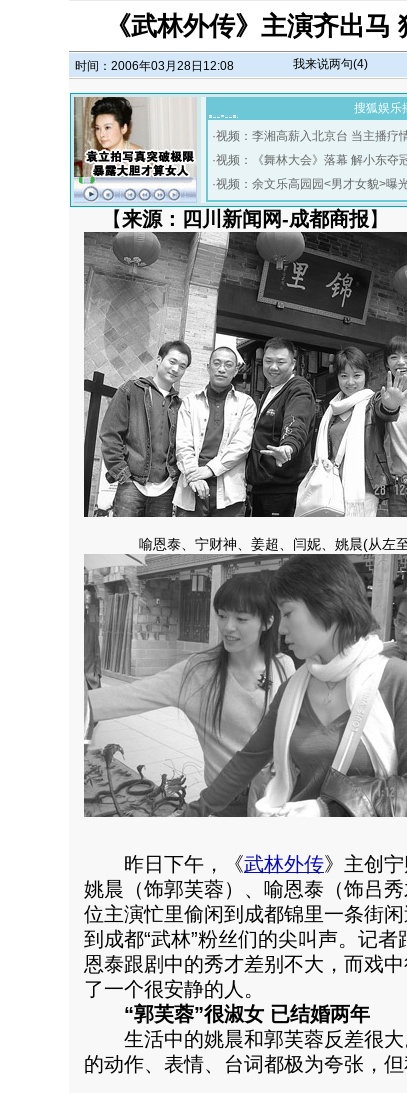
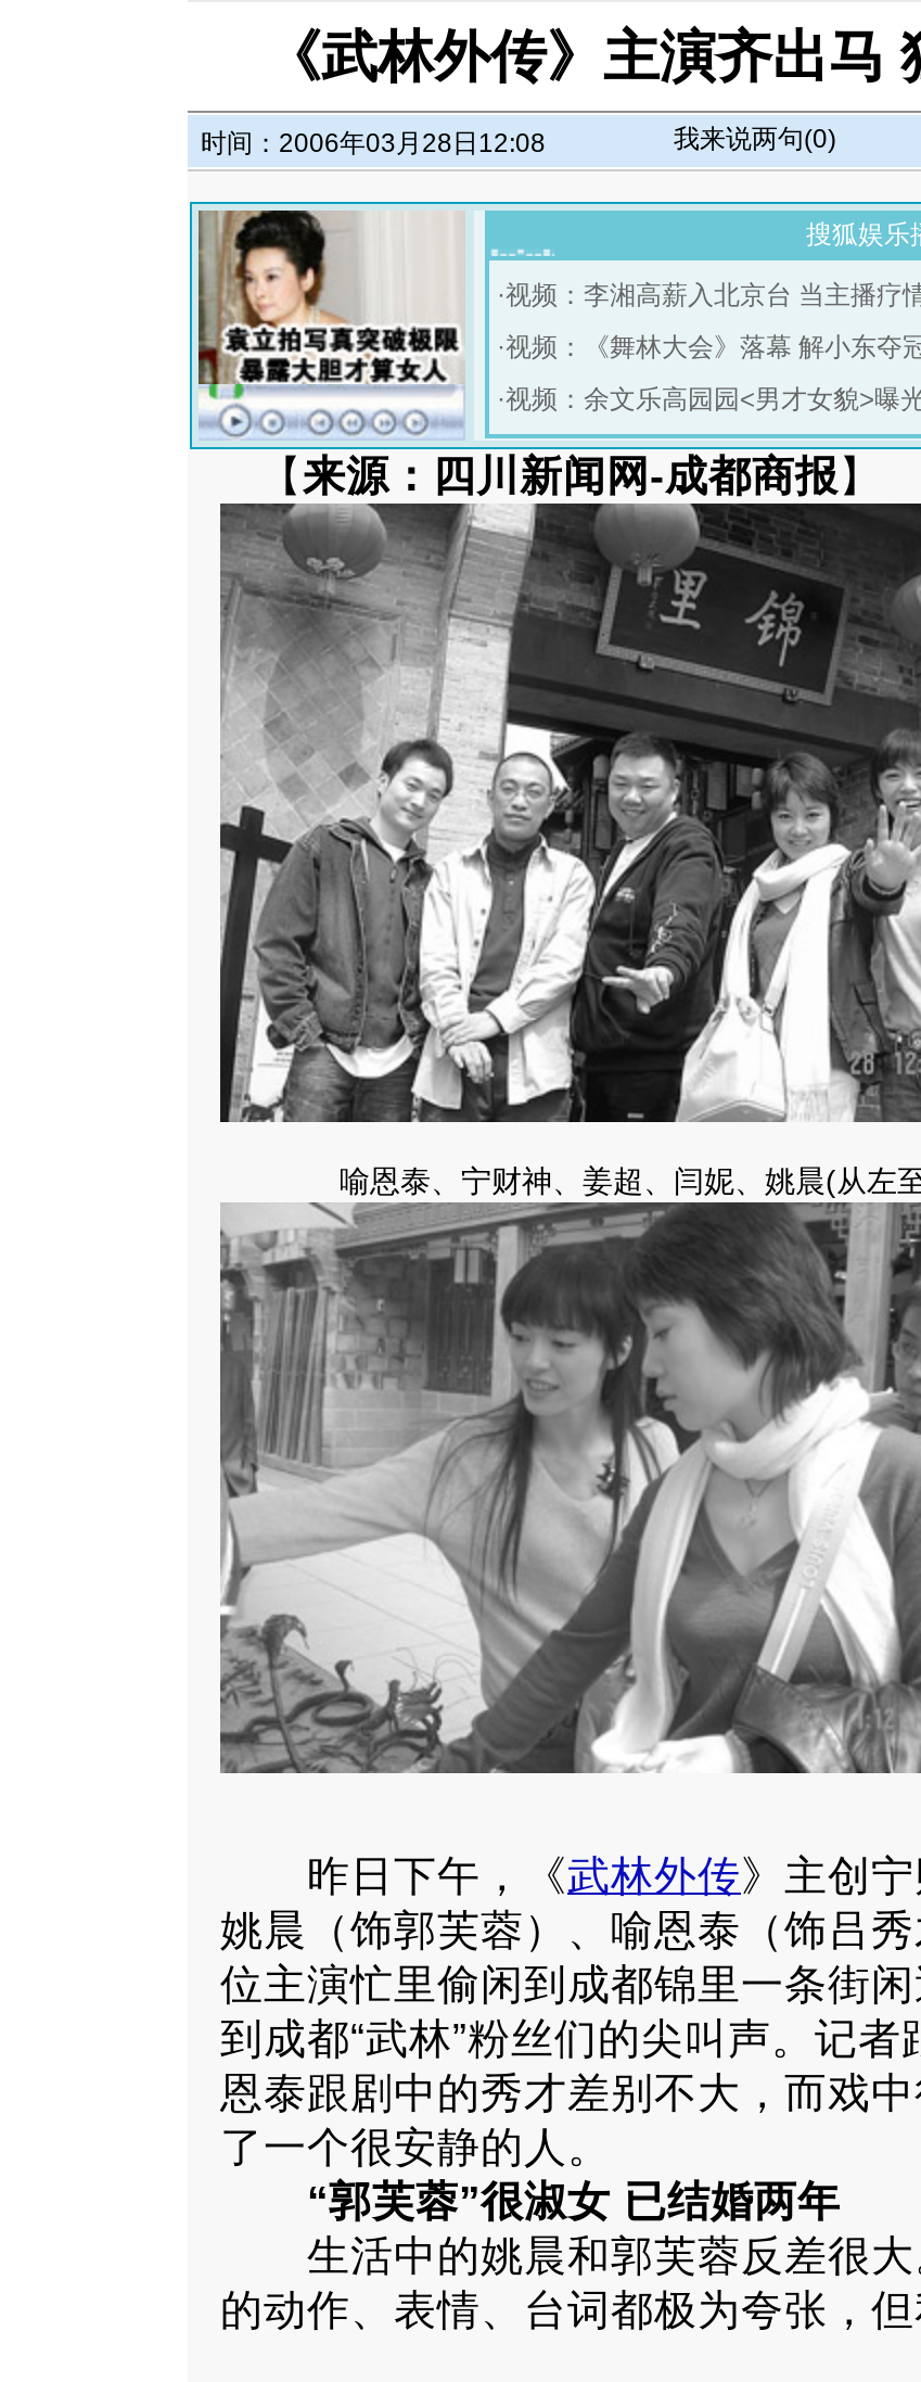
[293,57,368,71] 我来说两句(4) -> [674,124,836,155] 我来说两句(0)

